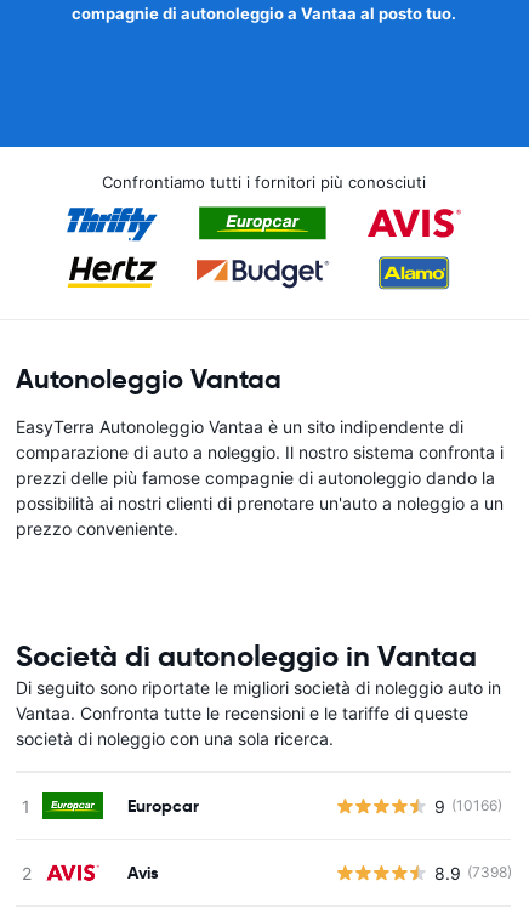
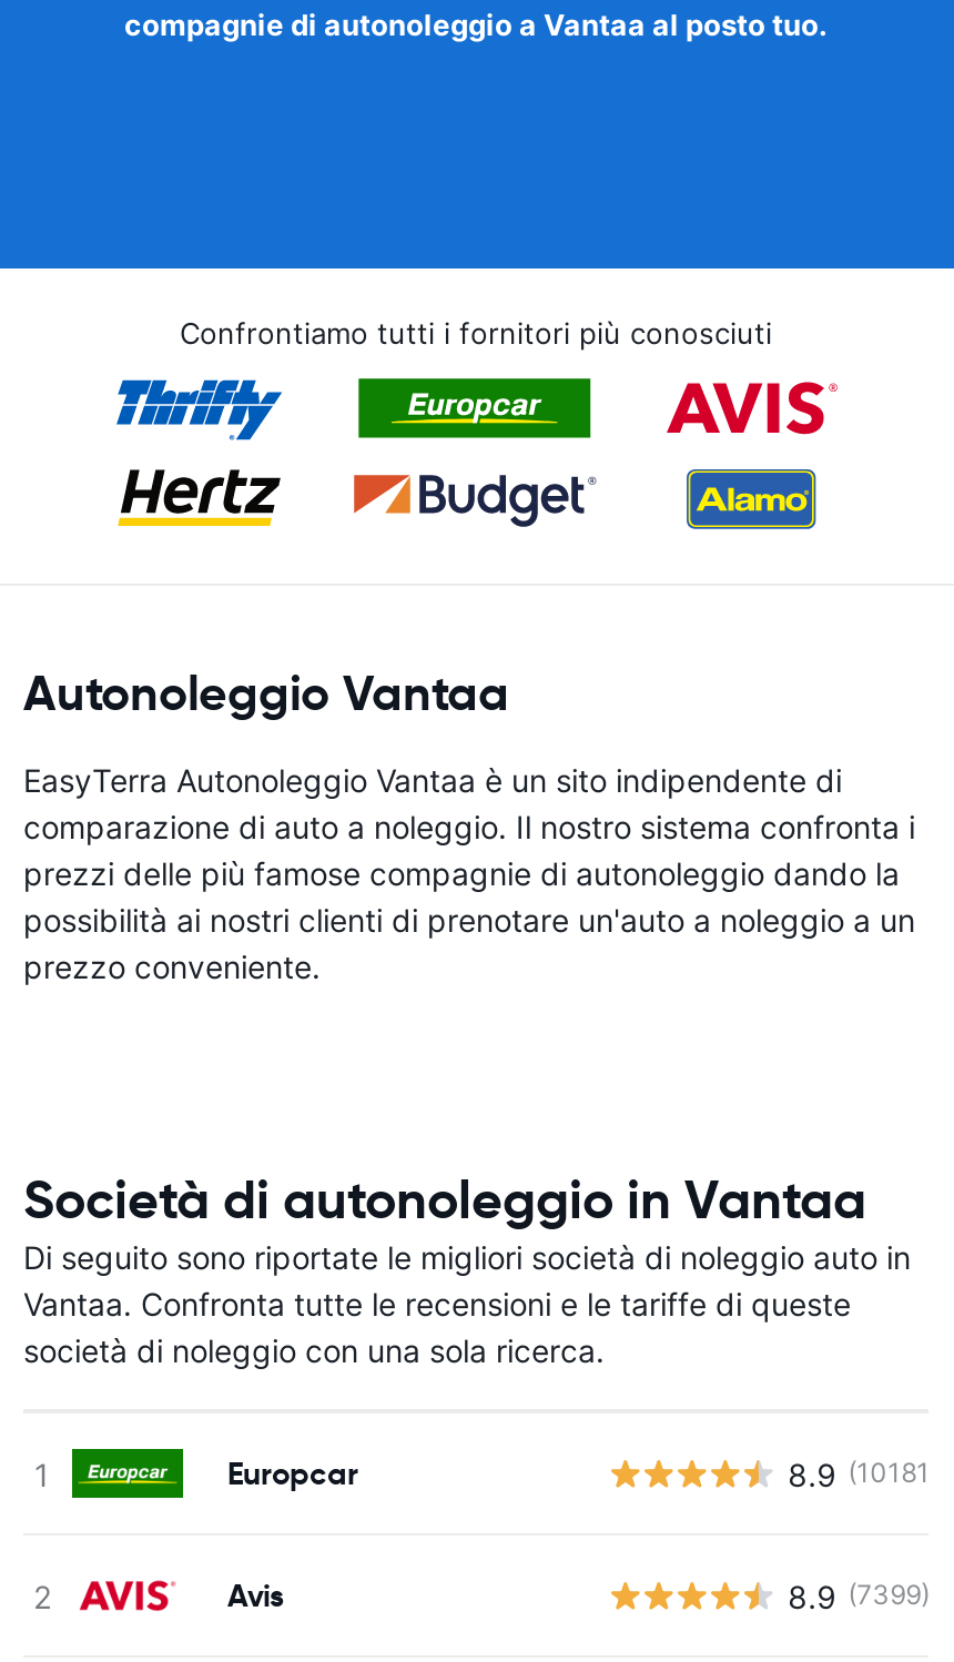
[434,796,502,816] 9 (10166) -> [788,1455,939,1492] 8.9 (10181)
[434,862,512,883] 8.9 (7398) -> [788,1577,930,1614] 8.9 (7399)

